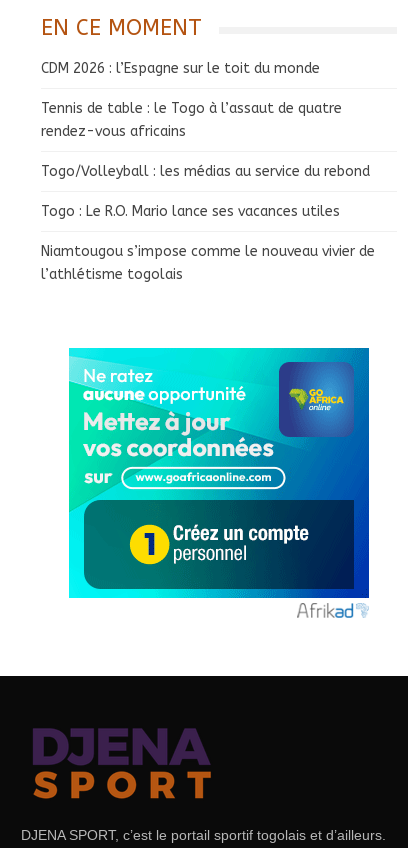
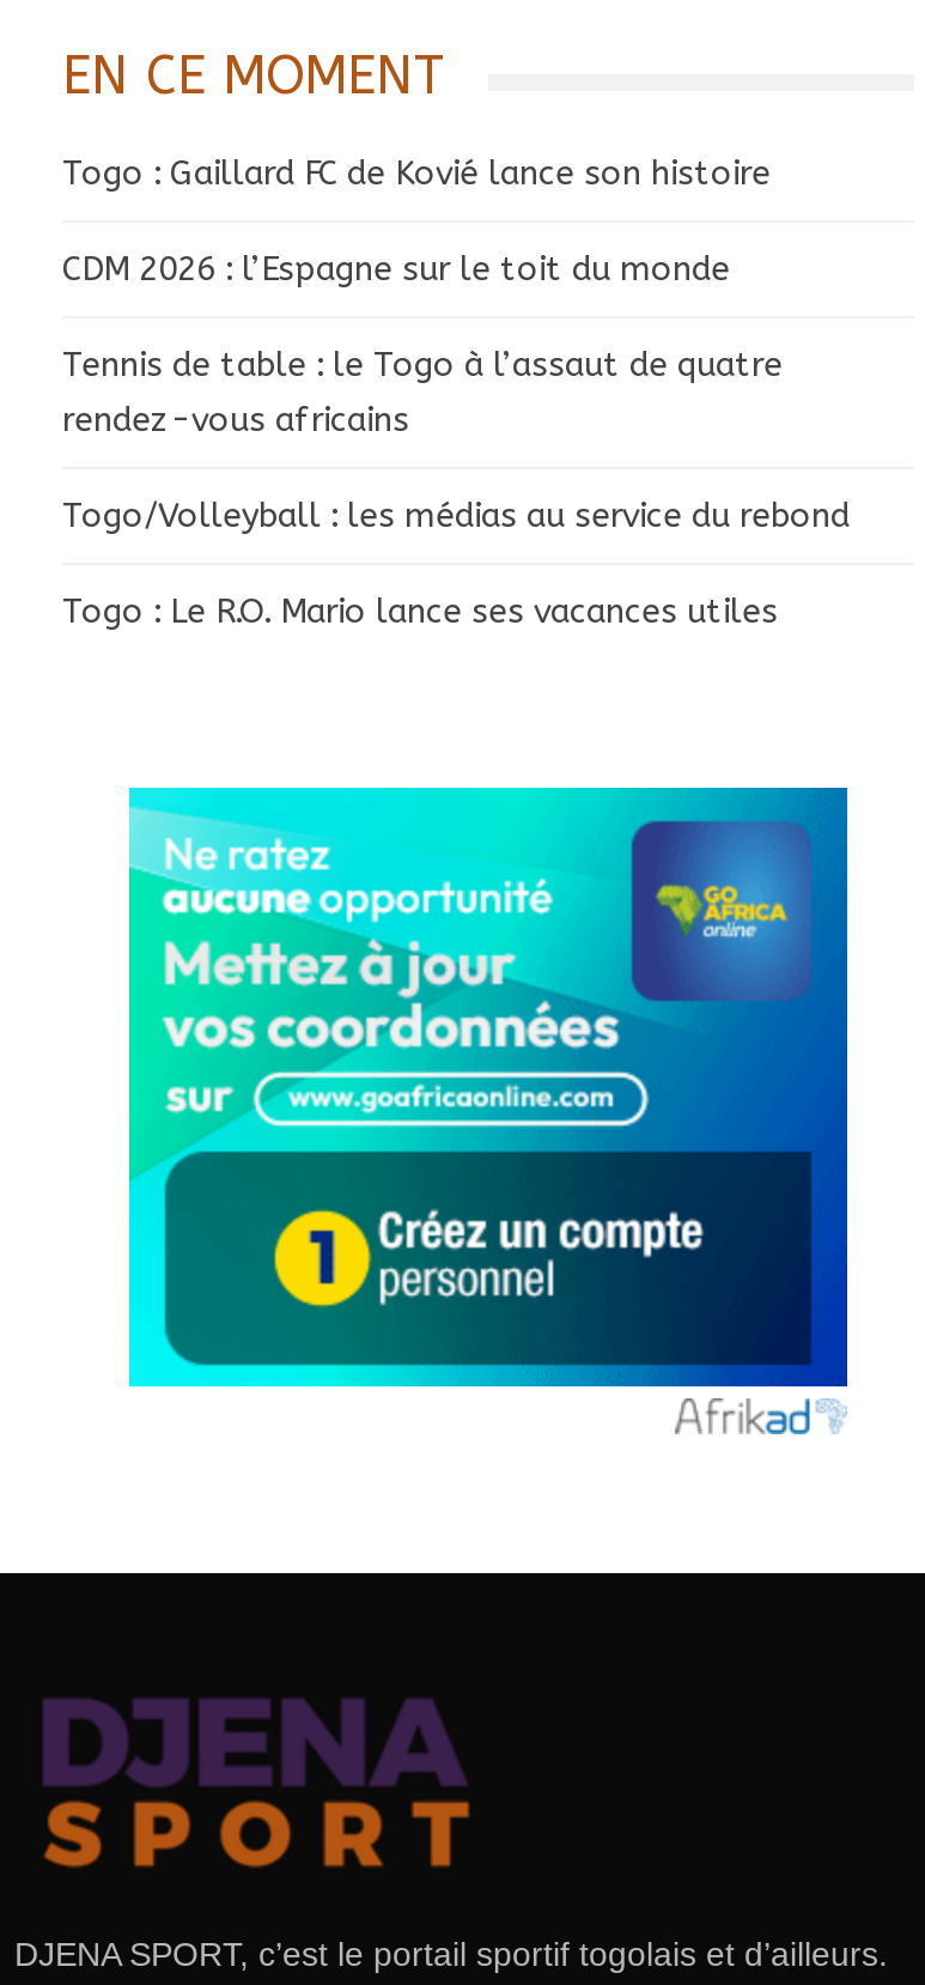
none -> [62,153,771,194] Togo : Gaillard FC de Kovié lance son histoire
moved [41,60,370,220] -> [62,249,850,632]: CDM 2026 : l’Espagne sur le toit du monde | Tennis de table : le Togo à l’assaut de quatre | rendez-vous africains | Togo/Volleyball : les médias au service du rebond | Togo : Le R.O. Mario lance ses vacances utiles
[41,243,375,283] Niamtougou s’impose comme le nouveau vivier de | l’athlétisme togolais -> none

